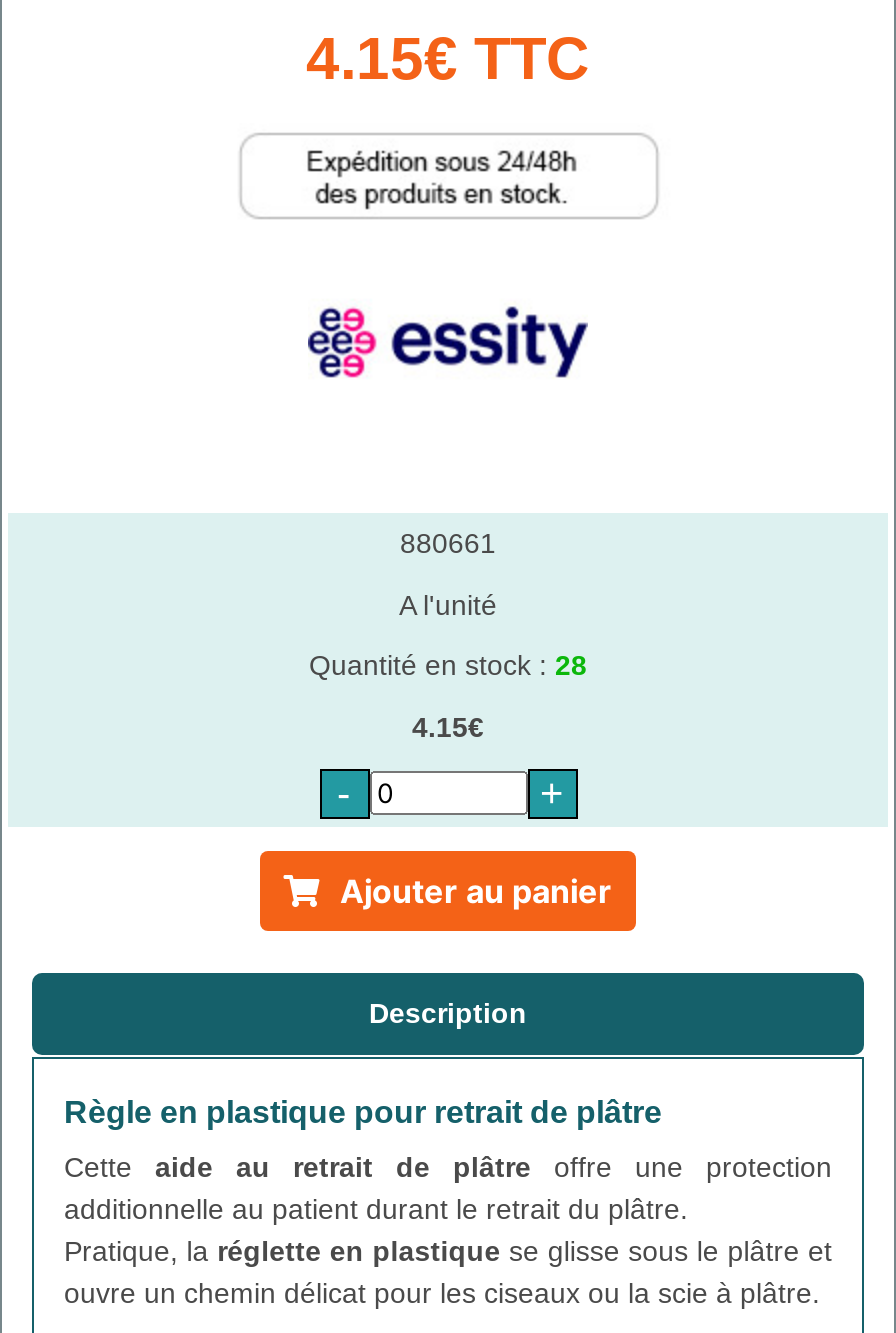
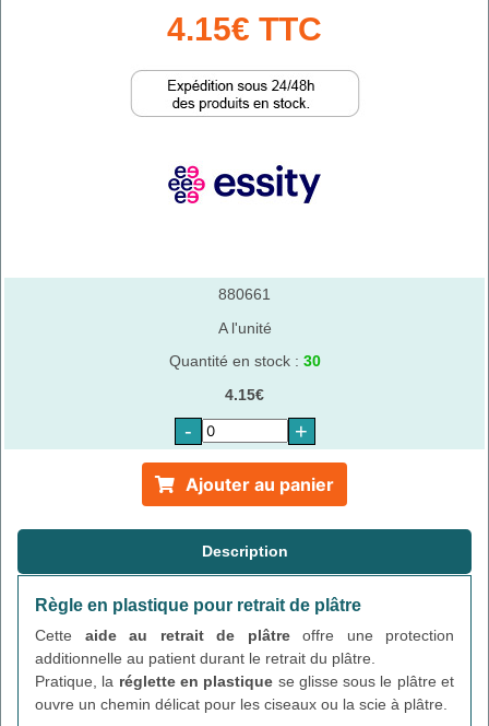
[309,650,587,682] Quantité en stock : 28 -> [169,352,320,370] Quantité en stock : 30

